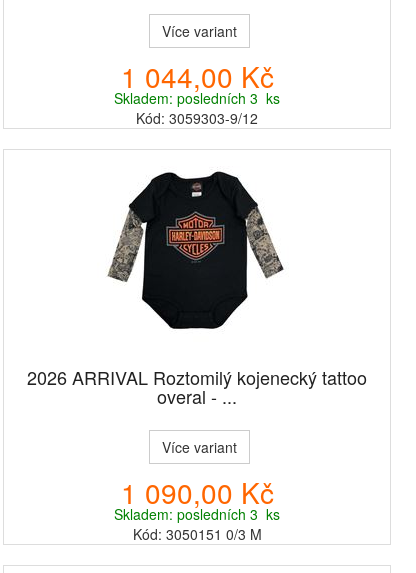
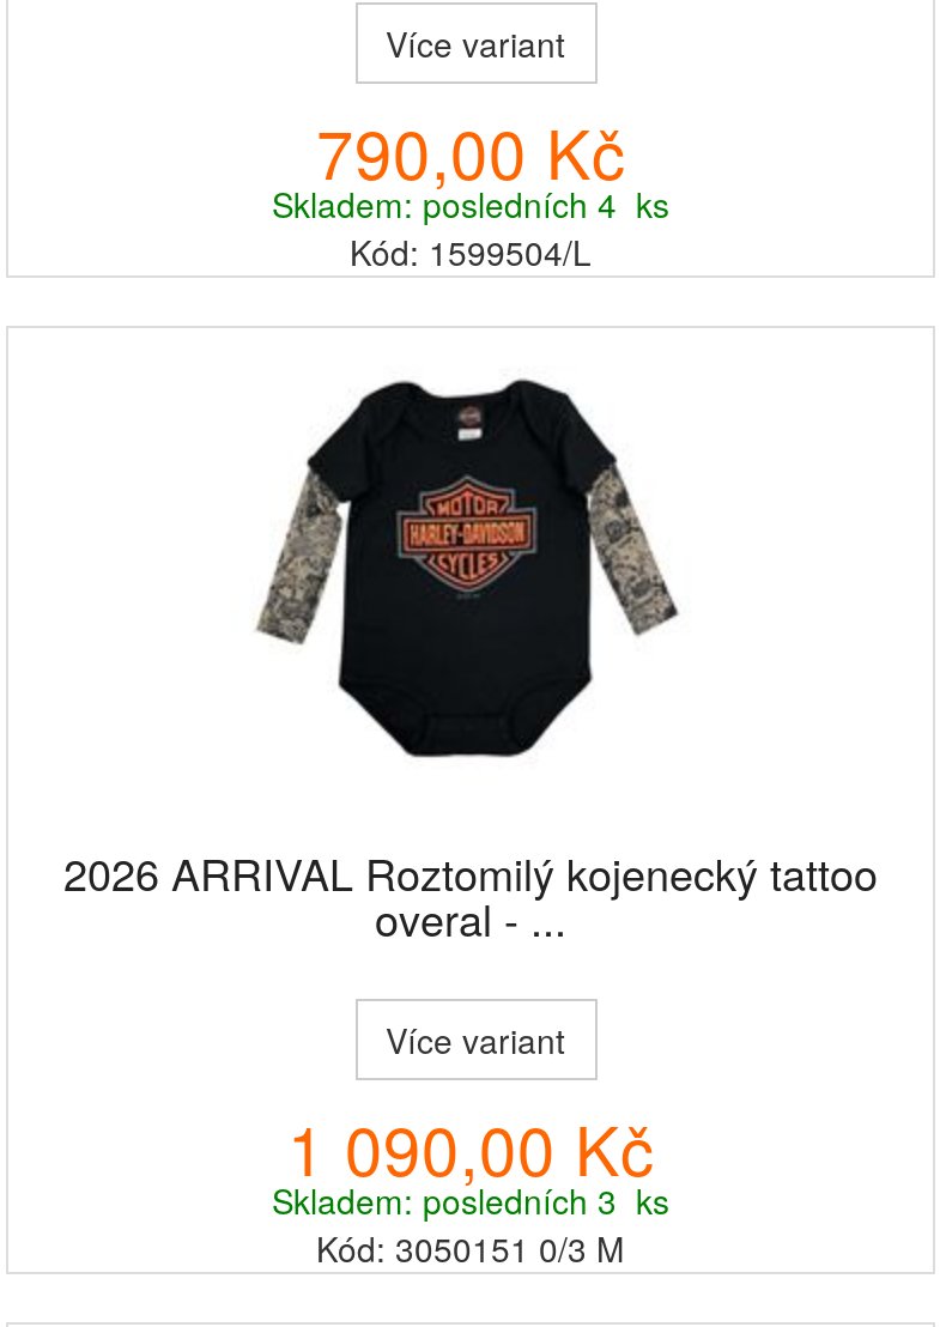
[120,56,273,96] 1 044,00 Kč -> [316,103,625,199] 790,00 Kč
[114,88,280,108] Skladem: posledních 3 ks -> [272,180,669,228] Skladem: posledních 4 ks
[136,108,258,128] Kód: 3059303-9/12 -> [350,228,592,275] Kód: 1599504/L

